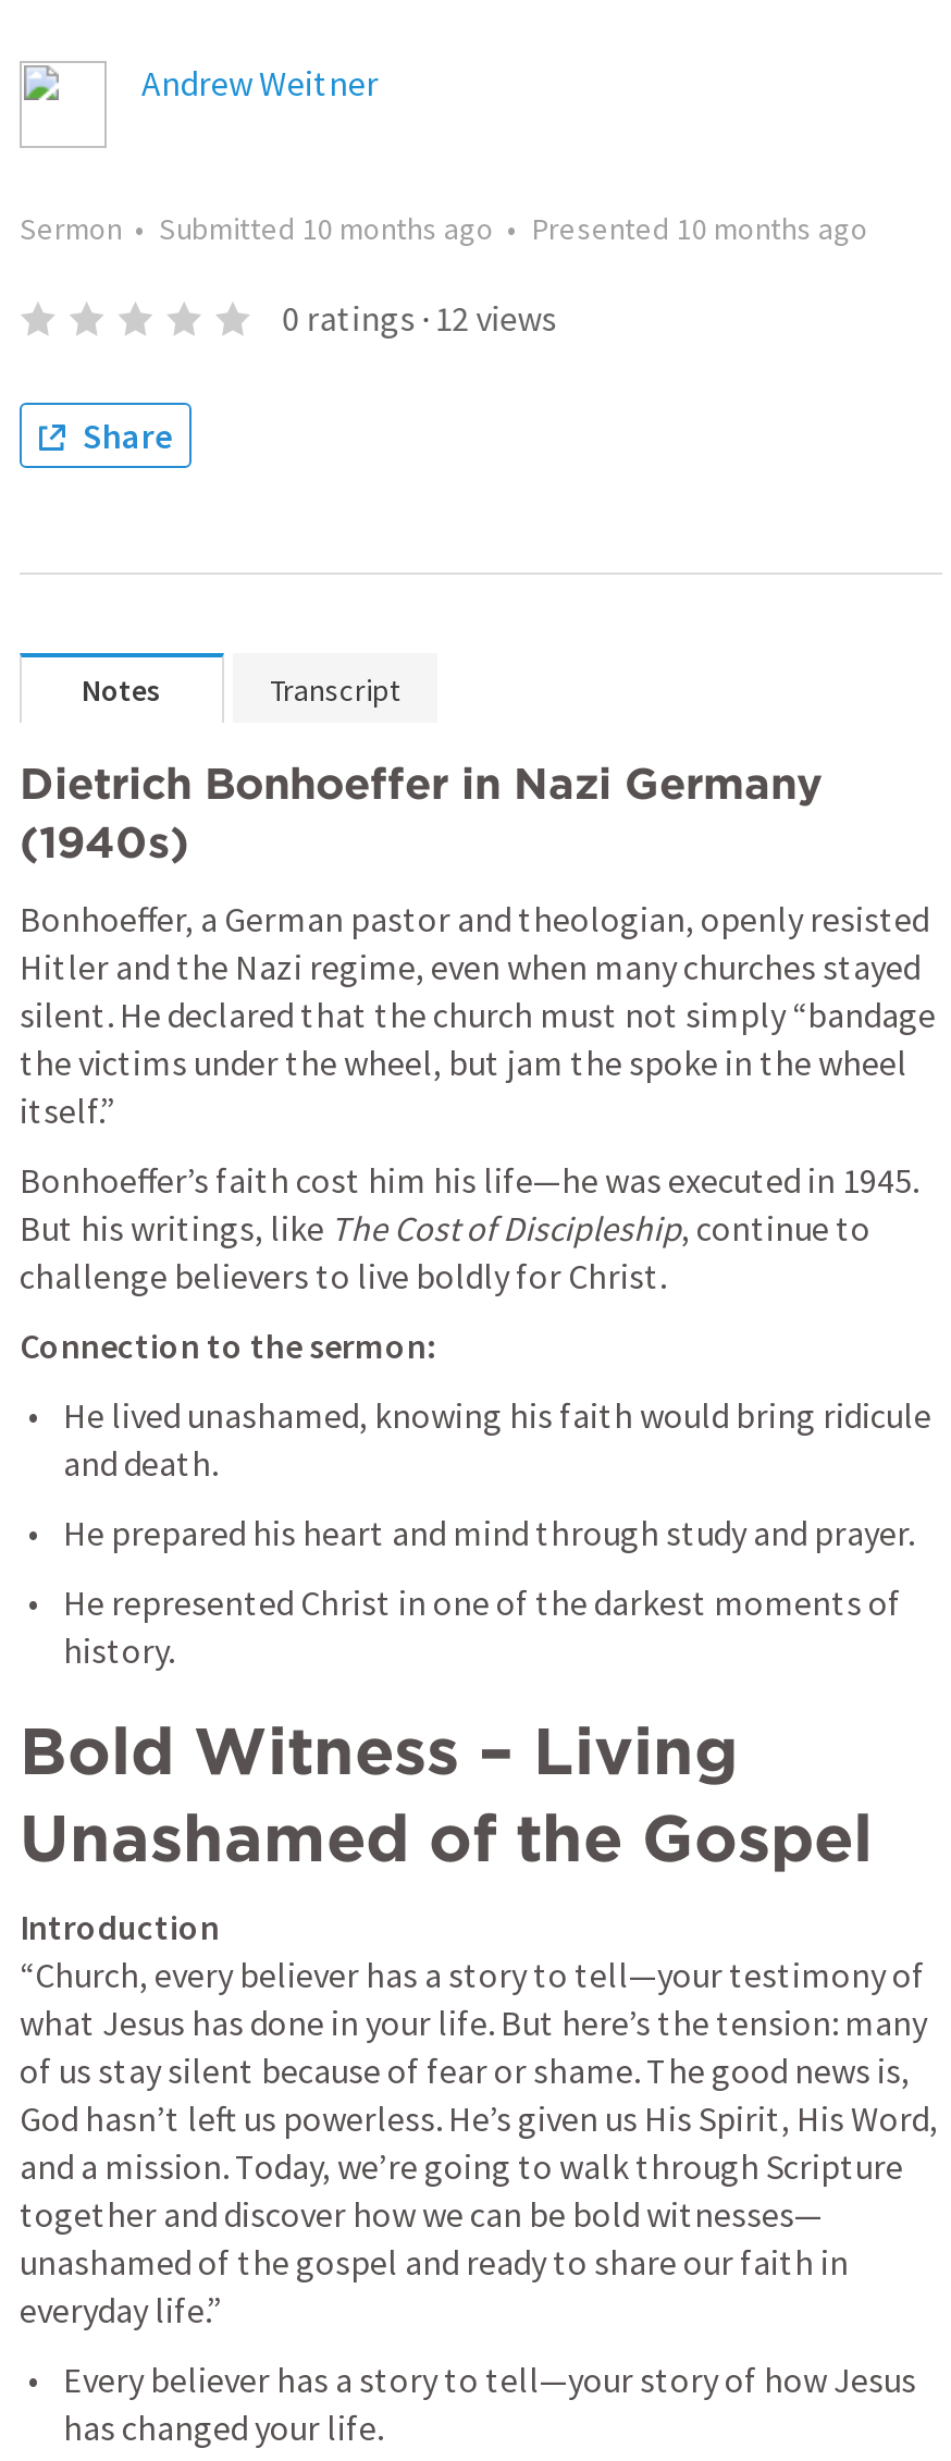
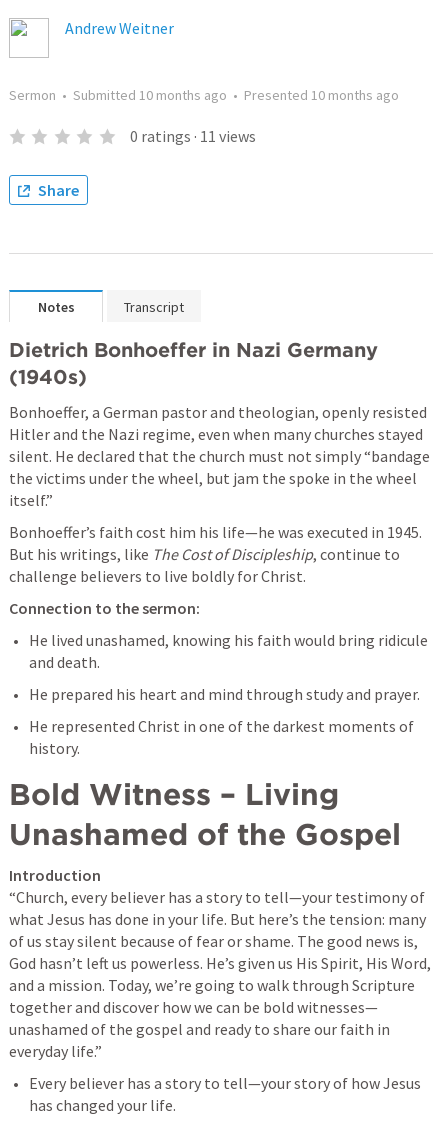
[282,296,556,340] 0 ratings · 12 views -> [130,126,256,146] 0 ratings · 11 views

